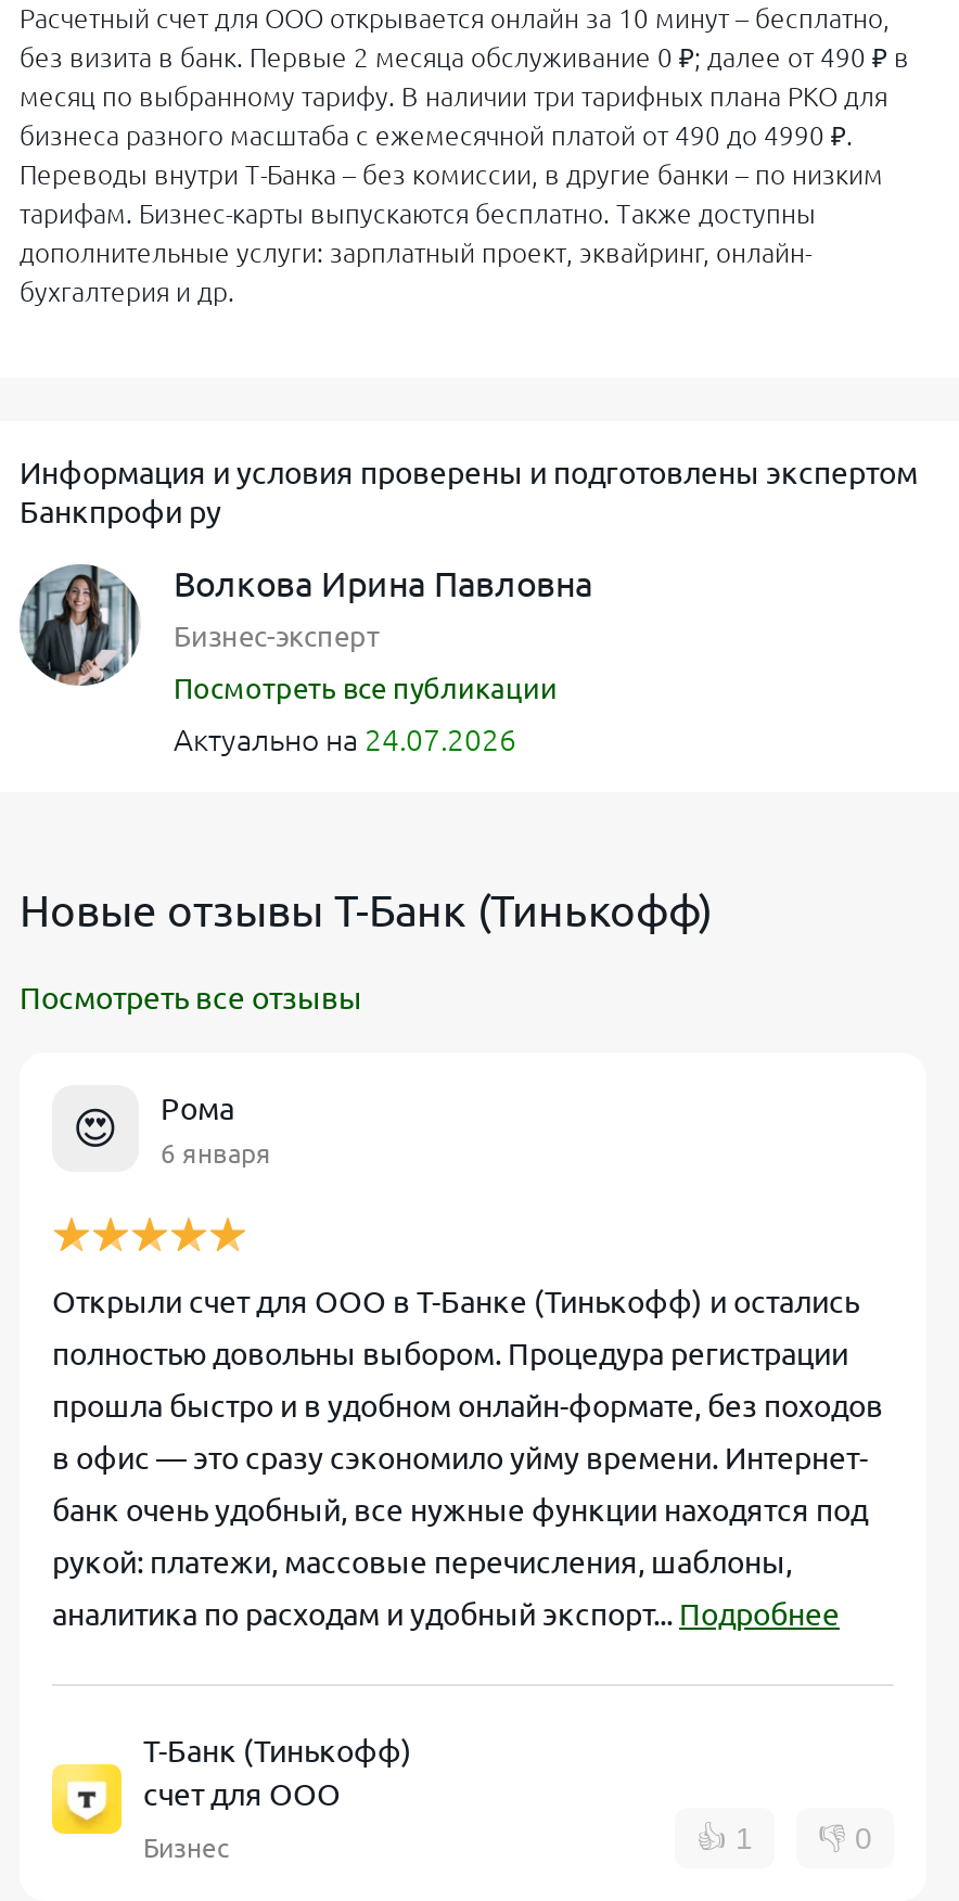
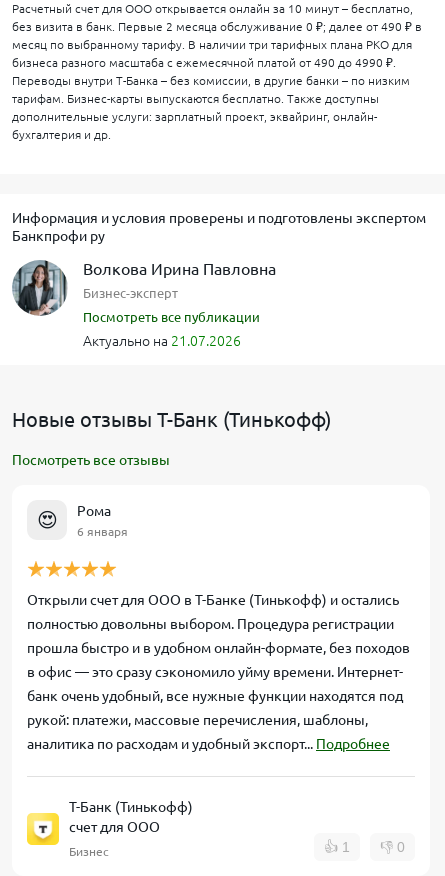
[174,723,516,757] Актуально на 24.07.2026 -> [83,333,241,349] Актуально на 21.07.2026

